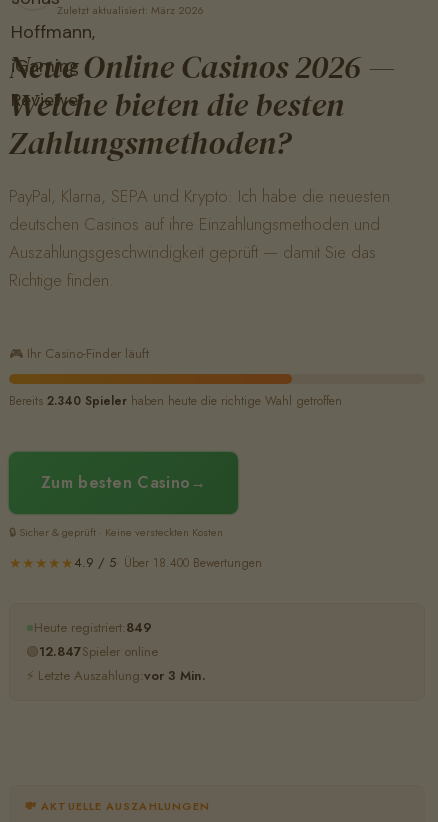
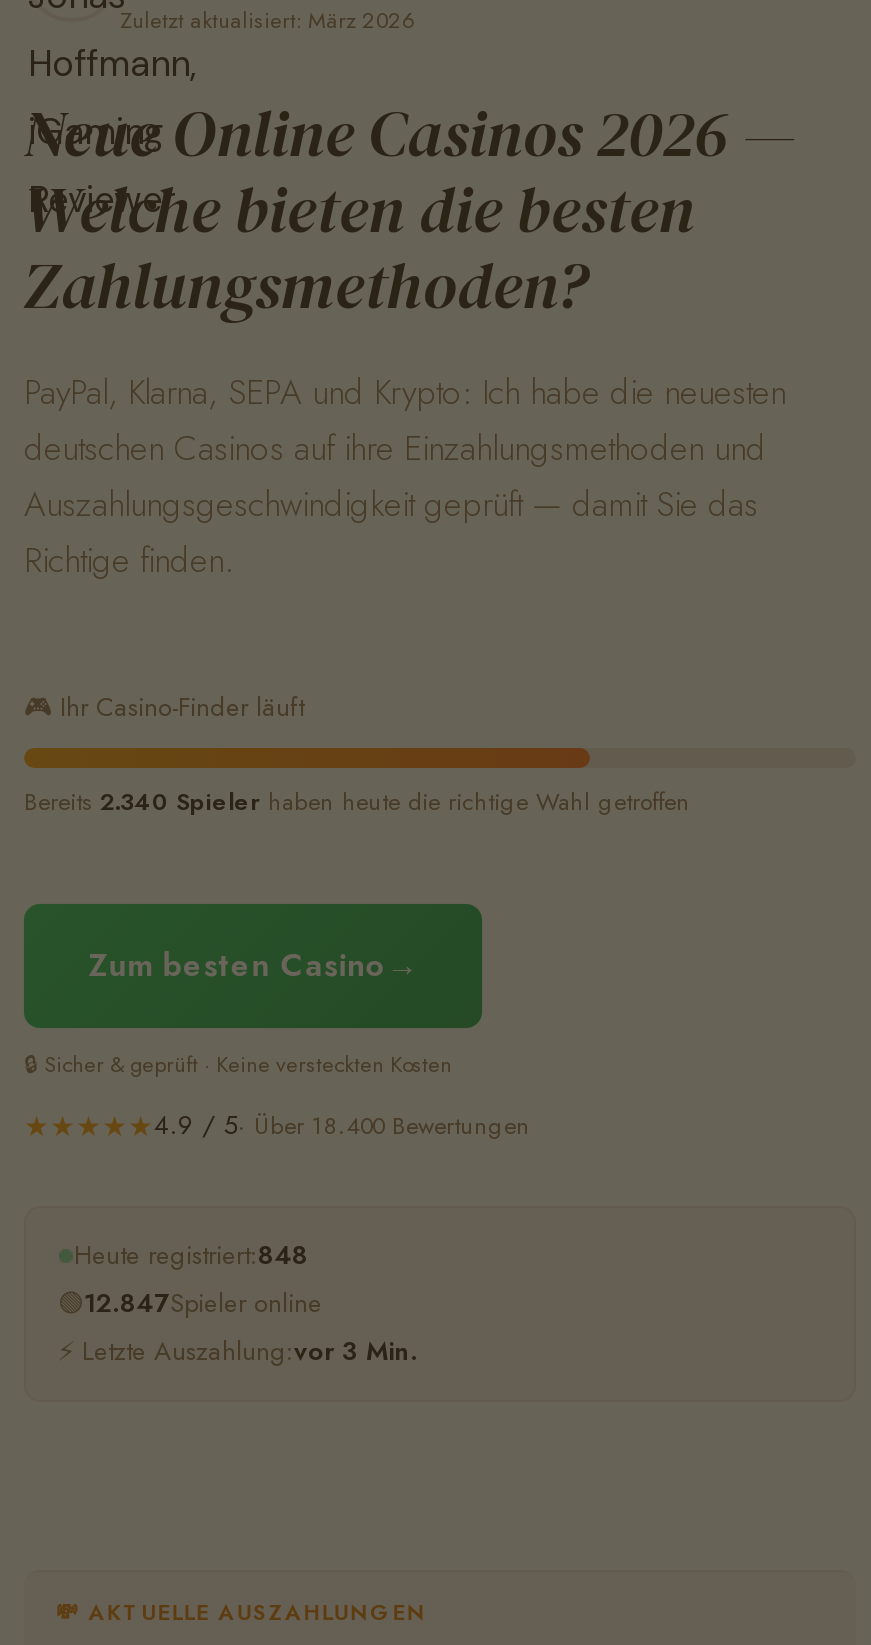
[34,618,152,637] Heute registriert:849 -> [74,1236,308,1274] Heute registriert:848

